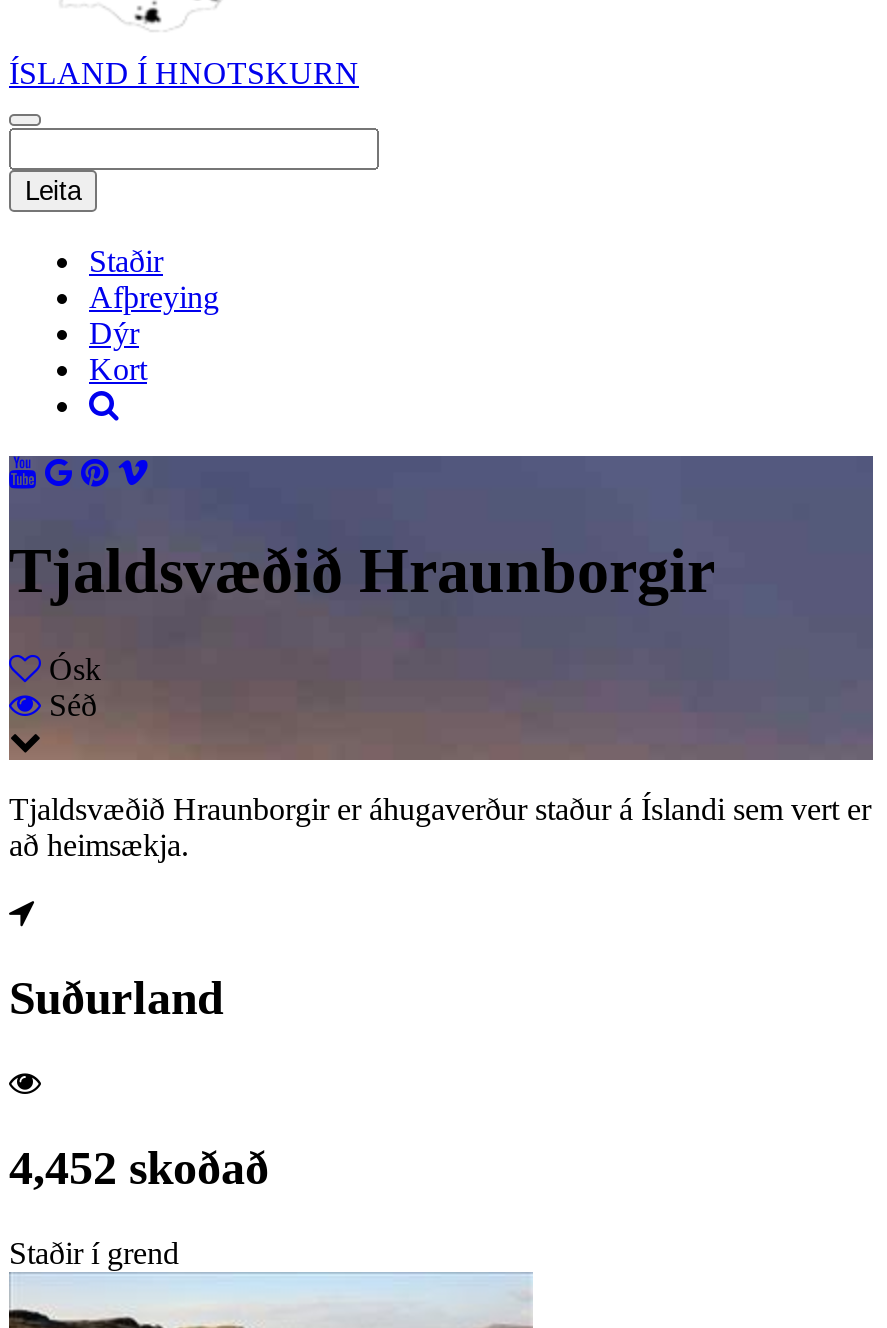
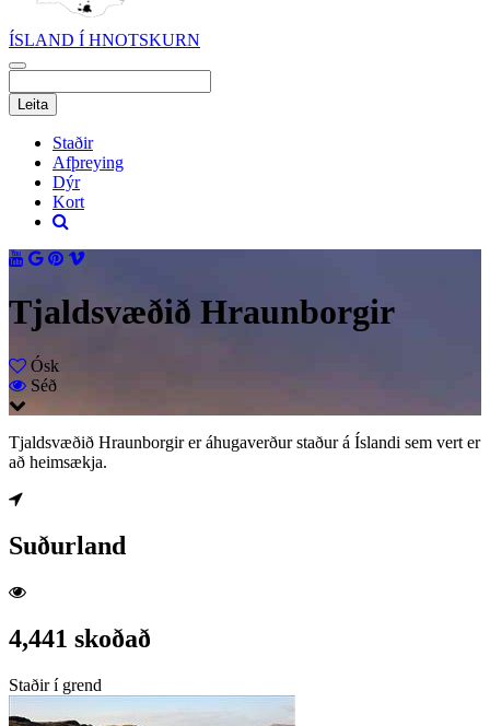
[9,1141,269,1193] 4,452 skoðað -> [9,624,151,652] 4,441 skoðað

